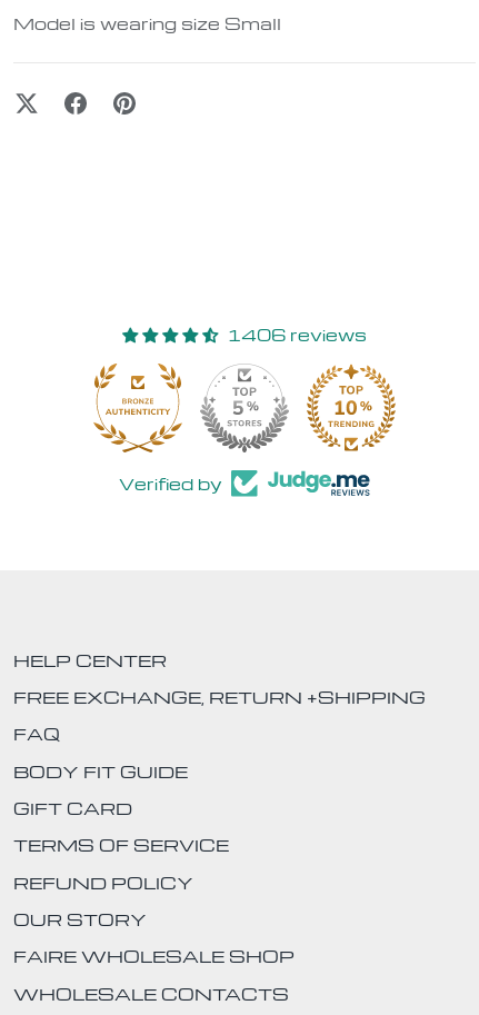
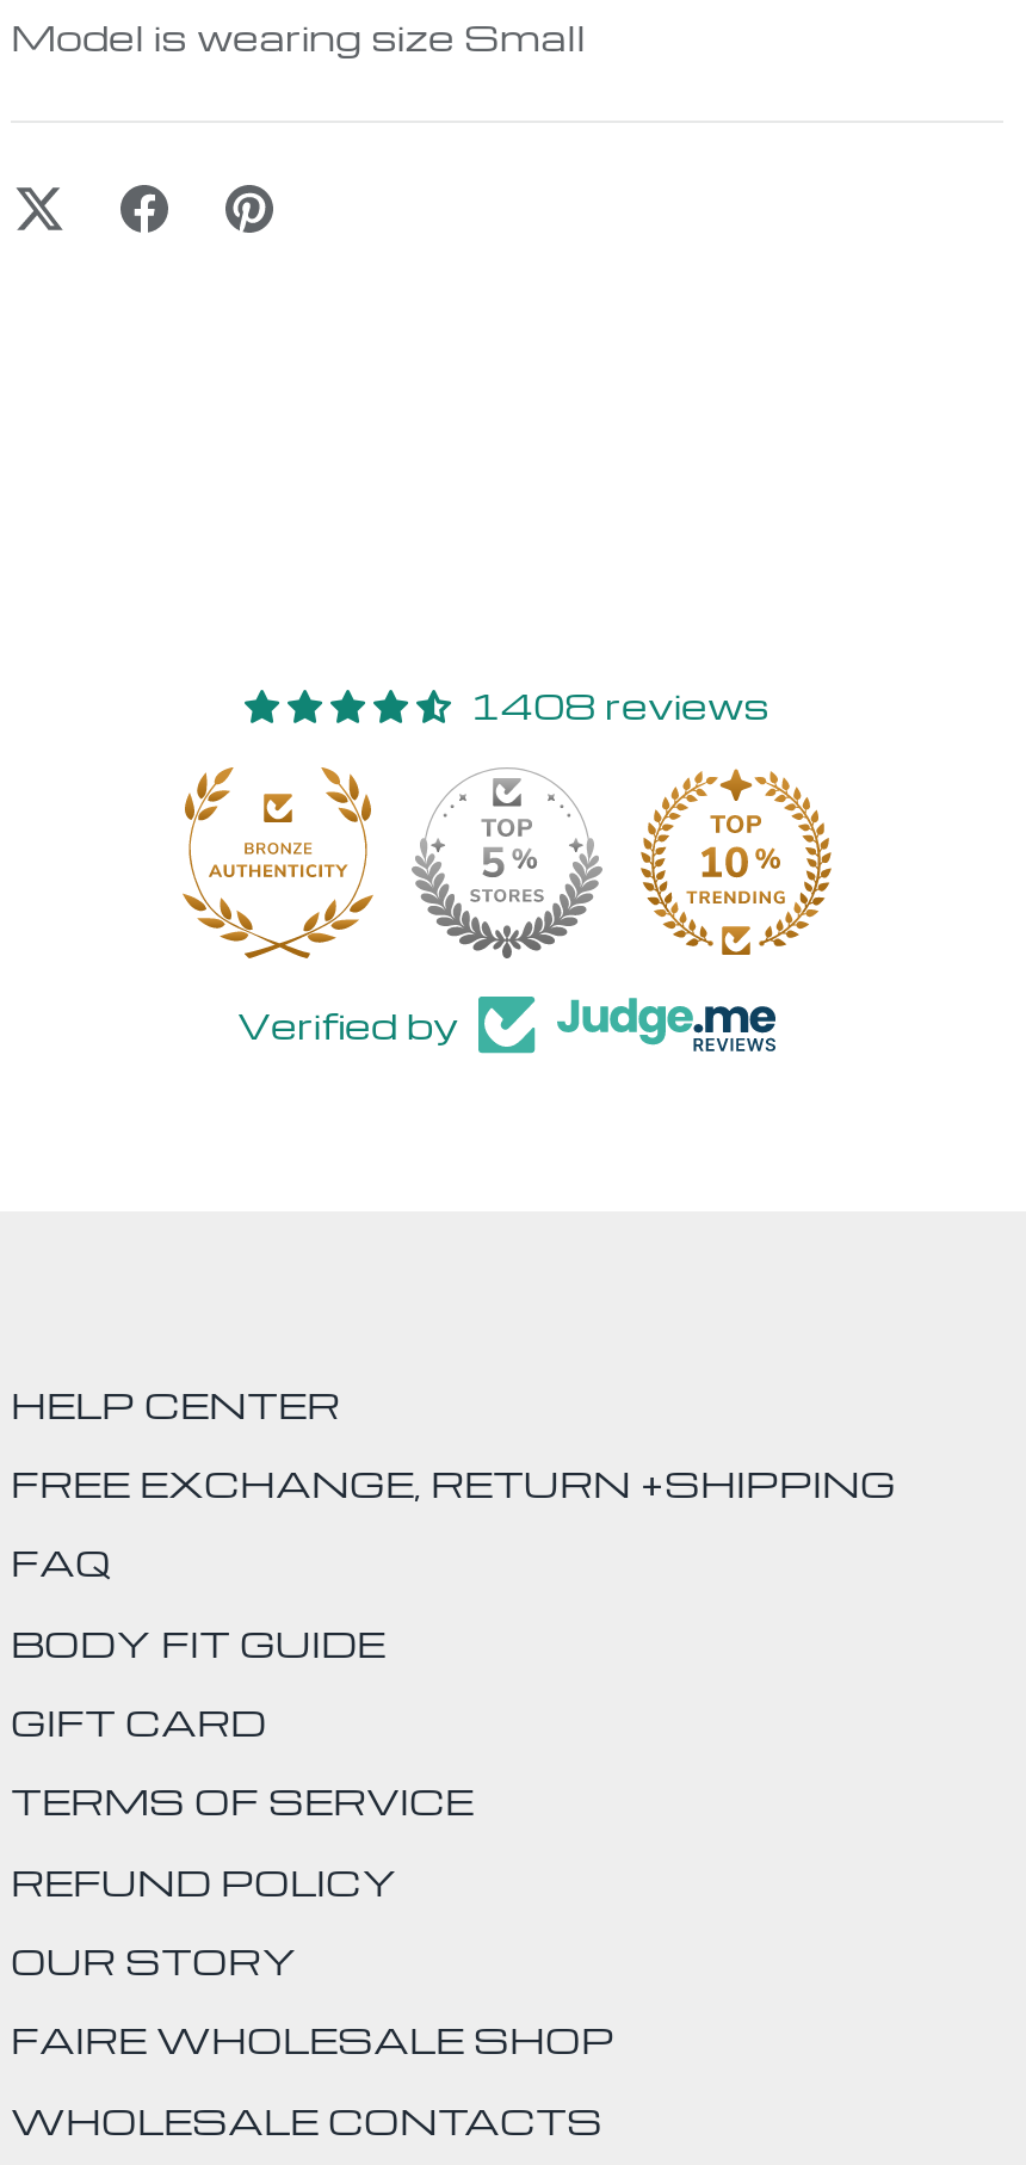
[227,323,367,345] 1406 reviews -> [469,681,769,729] 1408 reviews

